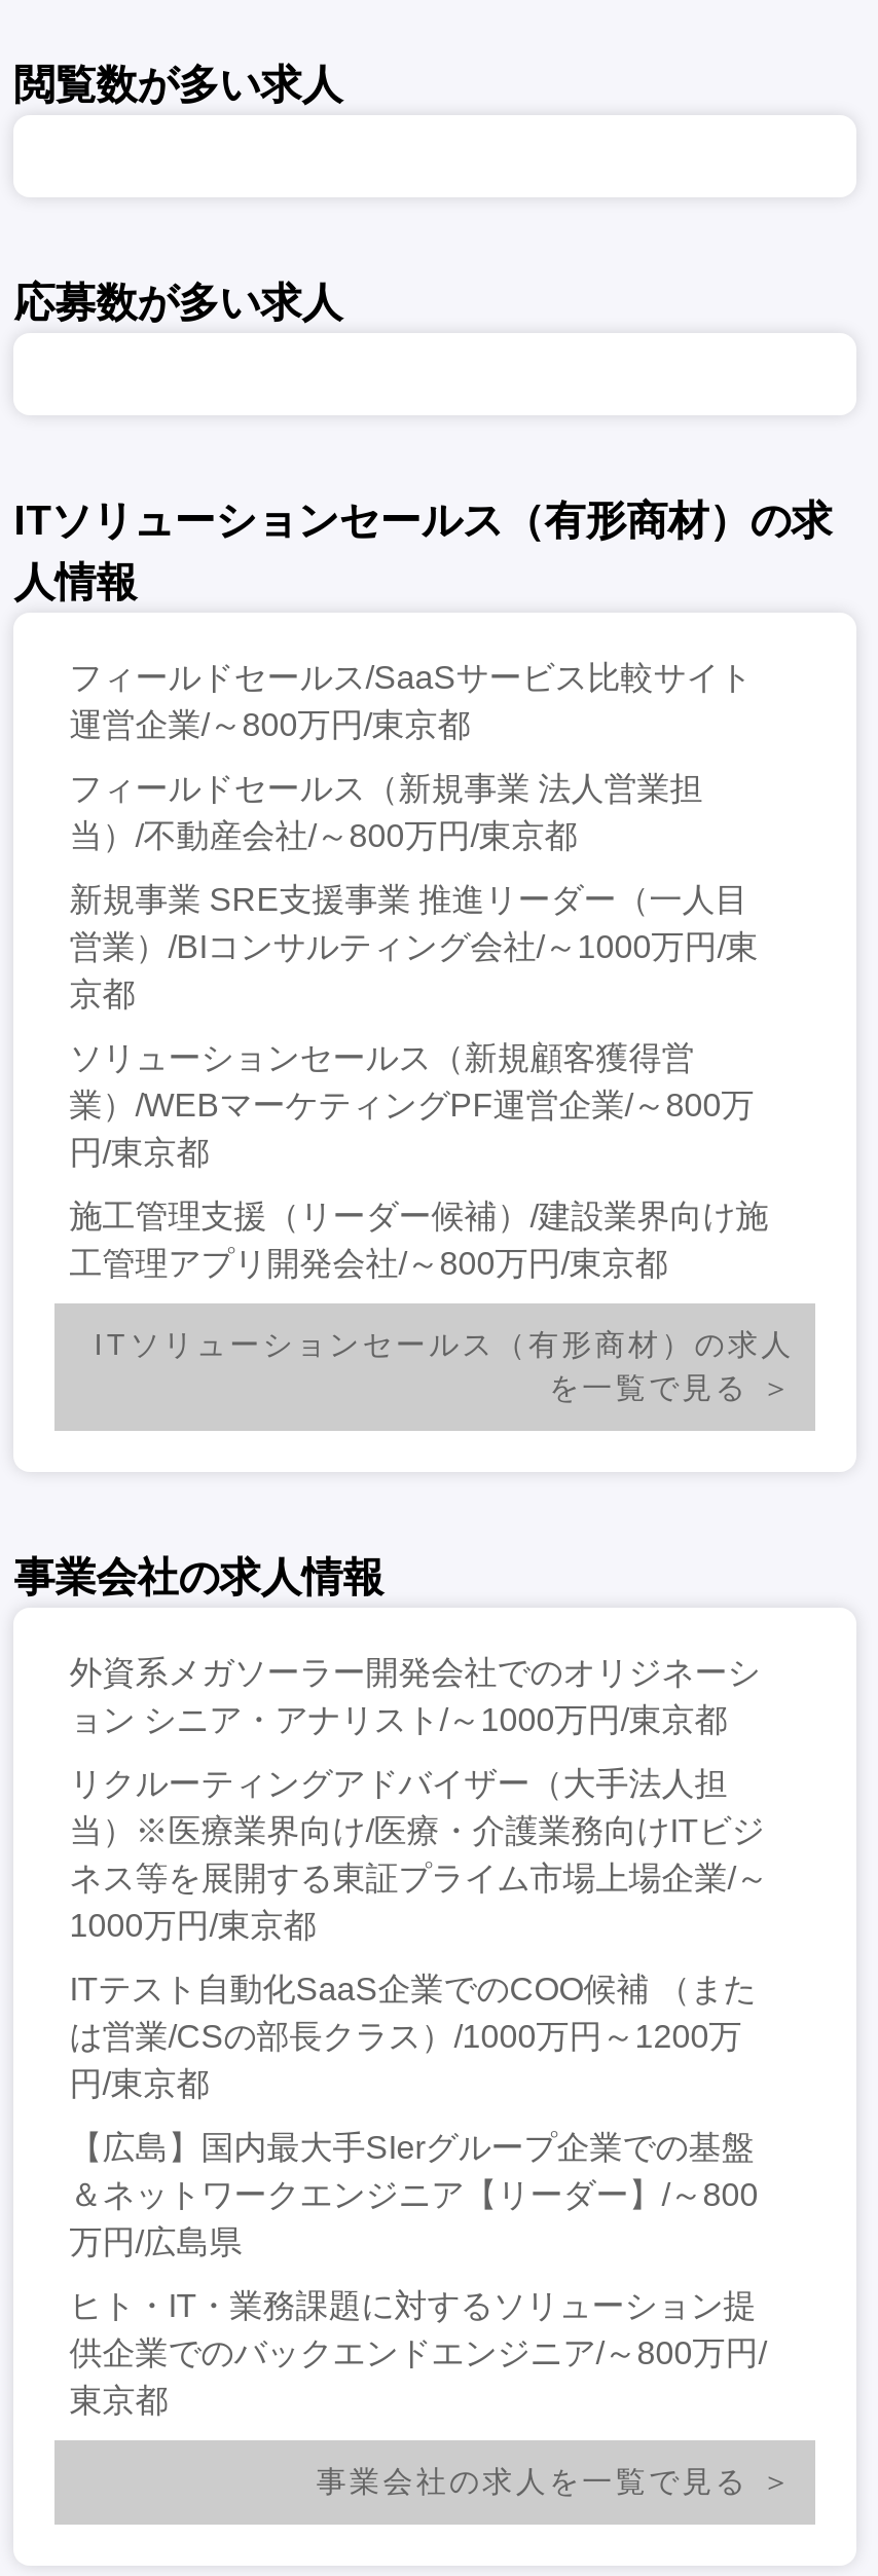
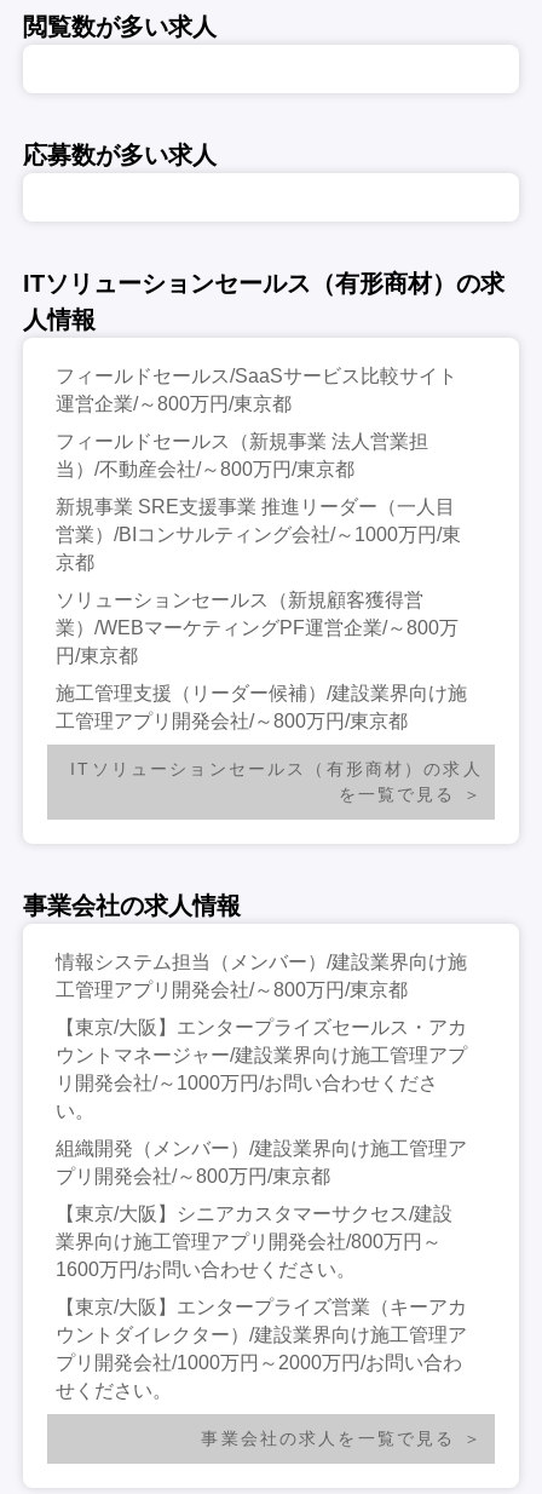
[69,1655,760,1737] 外資系メガソーラー開発会社でのオリジネーシ | ョン シニア・アナリスト/～1000万円/東京都 -> [56,951,467,1000] 情報システム担当（メンバー）/建設業界向け施 | 工管理アプリ開発会社/～800万円/東京都
[69,1766,768,1942] リクルーティングアドバイザー（大手法人担 | 当）※医療業界向け/医療・介護業務向けITビジ | ネス等を展開する東証プライム市場上場企業/～ | 1000万円/東京都 -> [56,1017,467,1121] 【東京/大阪】エンタープライズセールス・アカ | ウントマネージャー/建設業界向け施工管理アプ | リ開発会社/～1000万円/お問い合わせくださ | い。
[69,1971,756,2101] ITテスト自動化SaaS企業でのCOO候補 （また | は営業/CSの部長クラス）/1000万円～1200万 | 円/東京都 -> [56,1138,467,1186] 組織開発（メンバー）/建設業界向け施工管理ア | プリ開発会社/～800万円/東京都
[69,2129,758,2259] 【広島】国内最大手SIerグループ企業での基盤 | ＆ネットワークエンジニア【リーダー】/～800 | 万円/広島県 -> [56,1203,453,1279] 【東京/大阪】シニアカスタマーサクセス/建設 | 業界向け施工管理アプリ開発会社/800万円～ | 1600万円/お問い合わせください。
[69,2288,766,2417] ヒト・IT・業務課題に対するソリューション提 | 供企業でのバックエンドエンジニア/～800万円/ | 東京都 -> [56,1296,467,1401] 【東京/大阪】エンタープライズ営業（キーアカ | ウントダイレクター）/建設業界向け施工管理ア | プリ開発会社/1000万円～2000万円/お問い合わ | せください。

